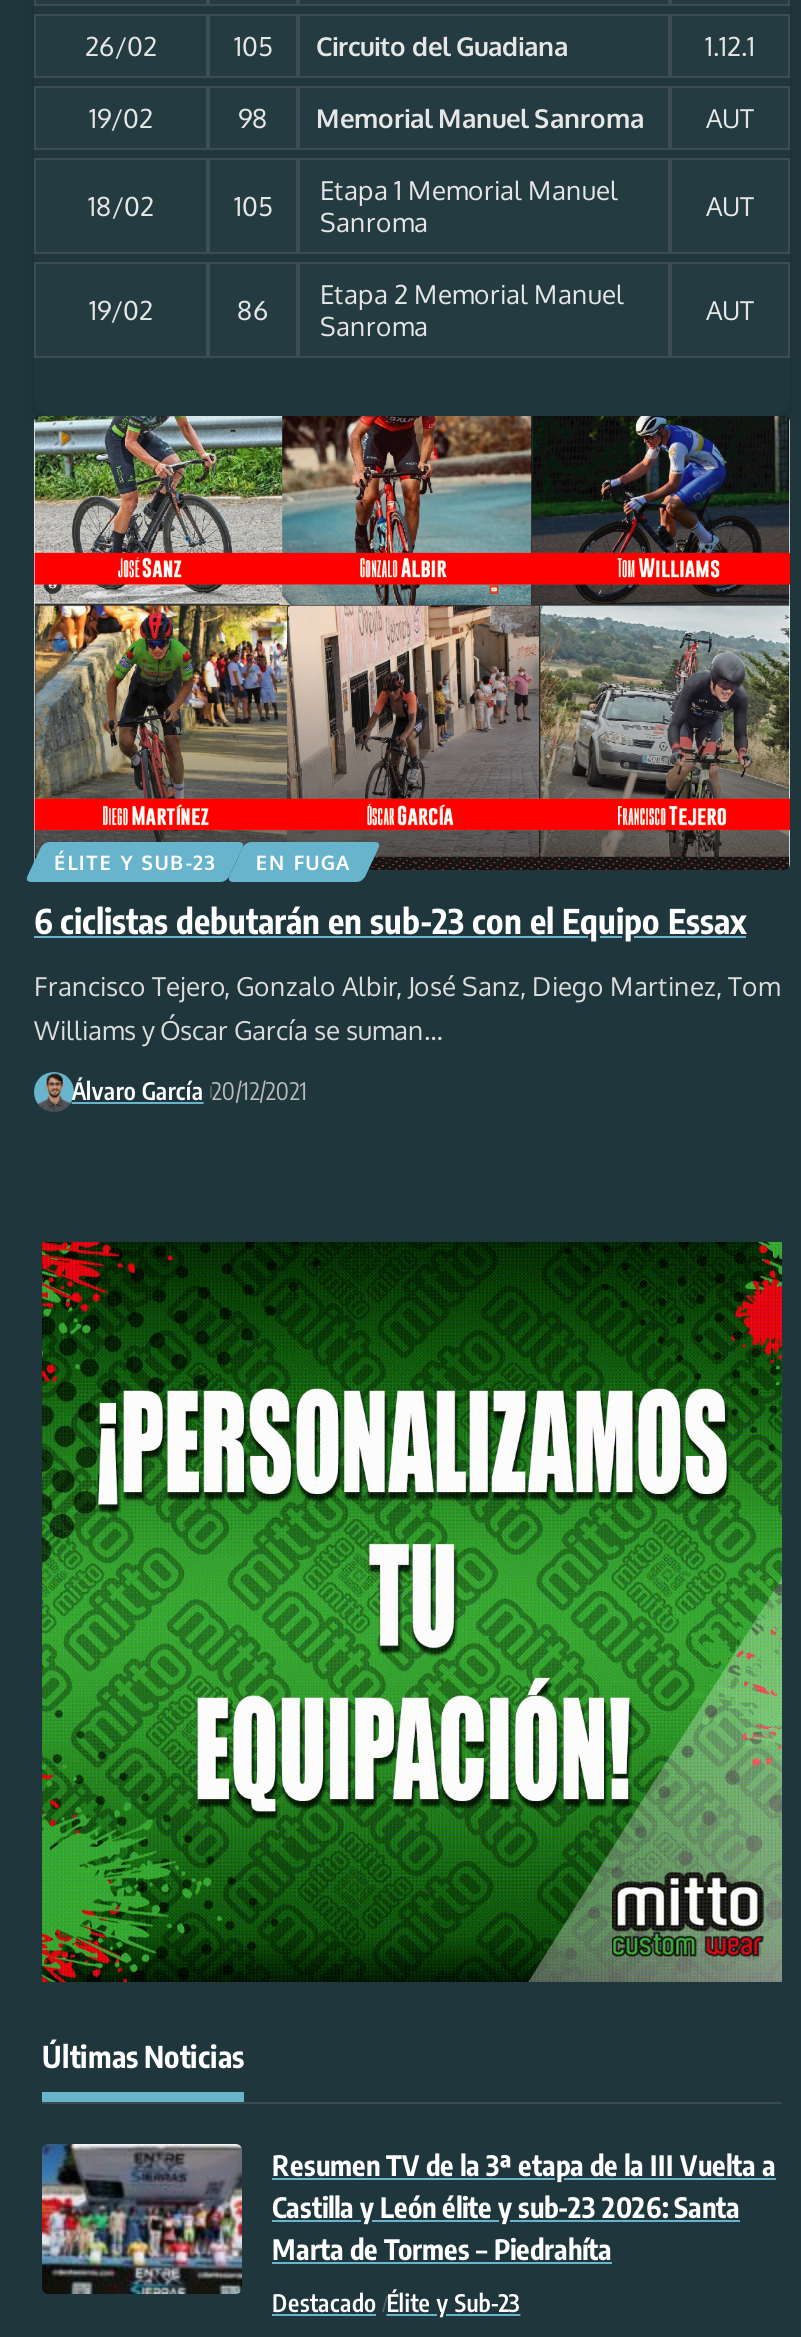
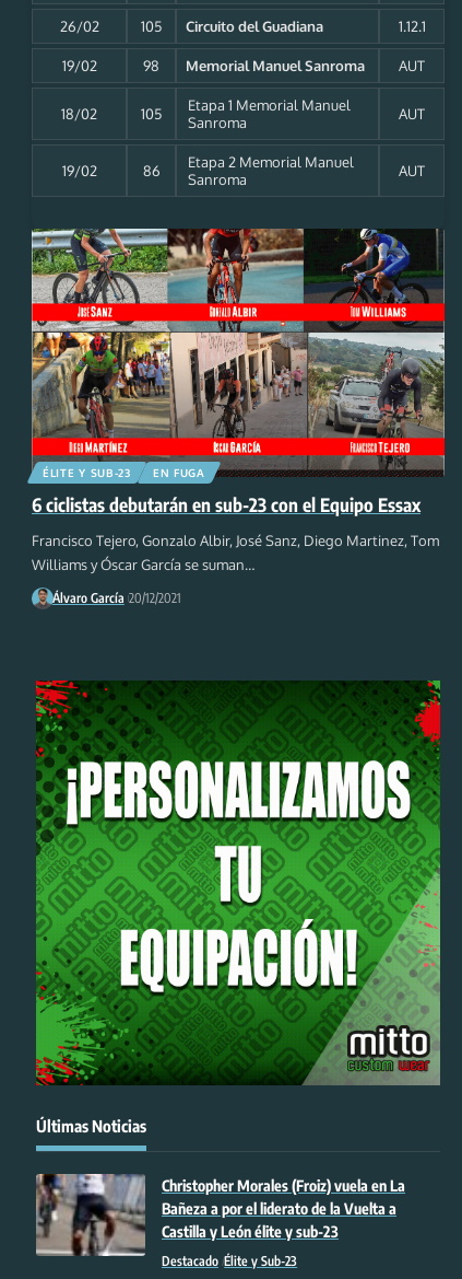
[40,2142,776,2296] [image] | Resumen TV de la 3ª etapa de la III Vuelta a | Castilla y León élite y sub-23 2026: Santa | Marta de Tormes – Piedrahíta -> [35,1173,405,1257] [image] | Christopher Morales (Froiz) vuela en La | Bañeza a por el liderato de la Vuelta a | Castilla y León élite y sub-23

